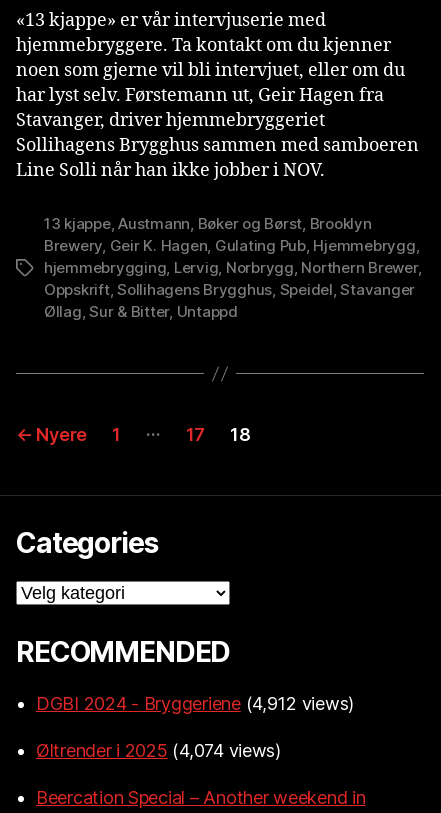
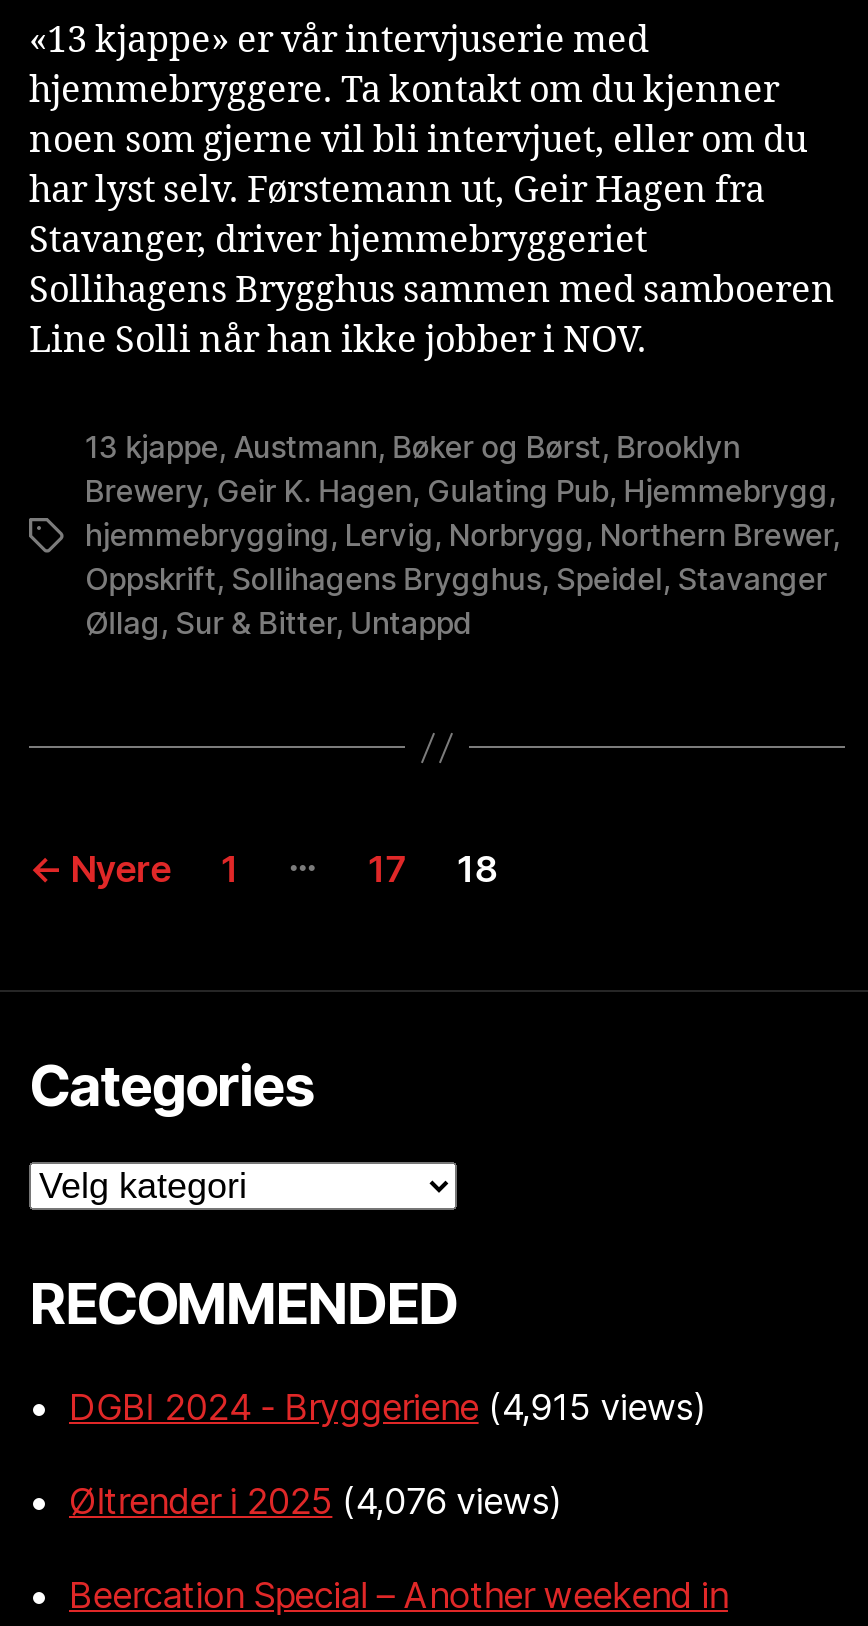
[36,693,354,714] DGBI 2024 - Bryggeriene (4,912 views) -> [69,1387,705,1429] DGBI 2024 - Bryggeriene (4,915 views)
[36,740,281,761] Øltrender i 2025 (4,074 views) -> [69,1481,561,1523] Øltrender i 2025 (4,076 views)

